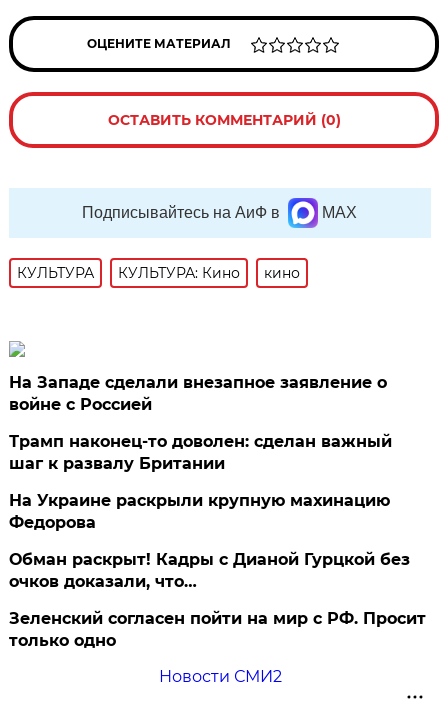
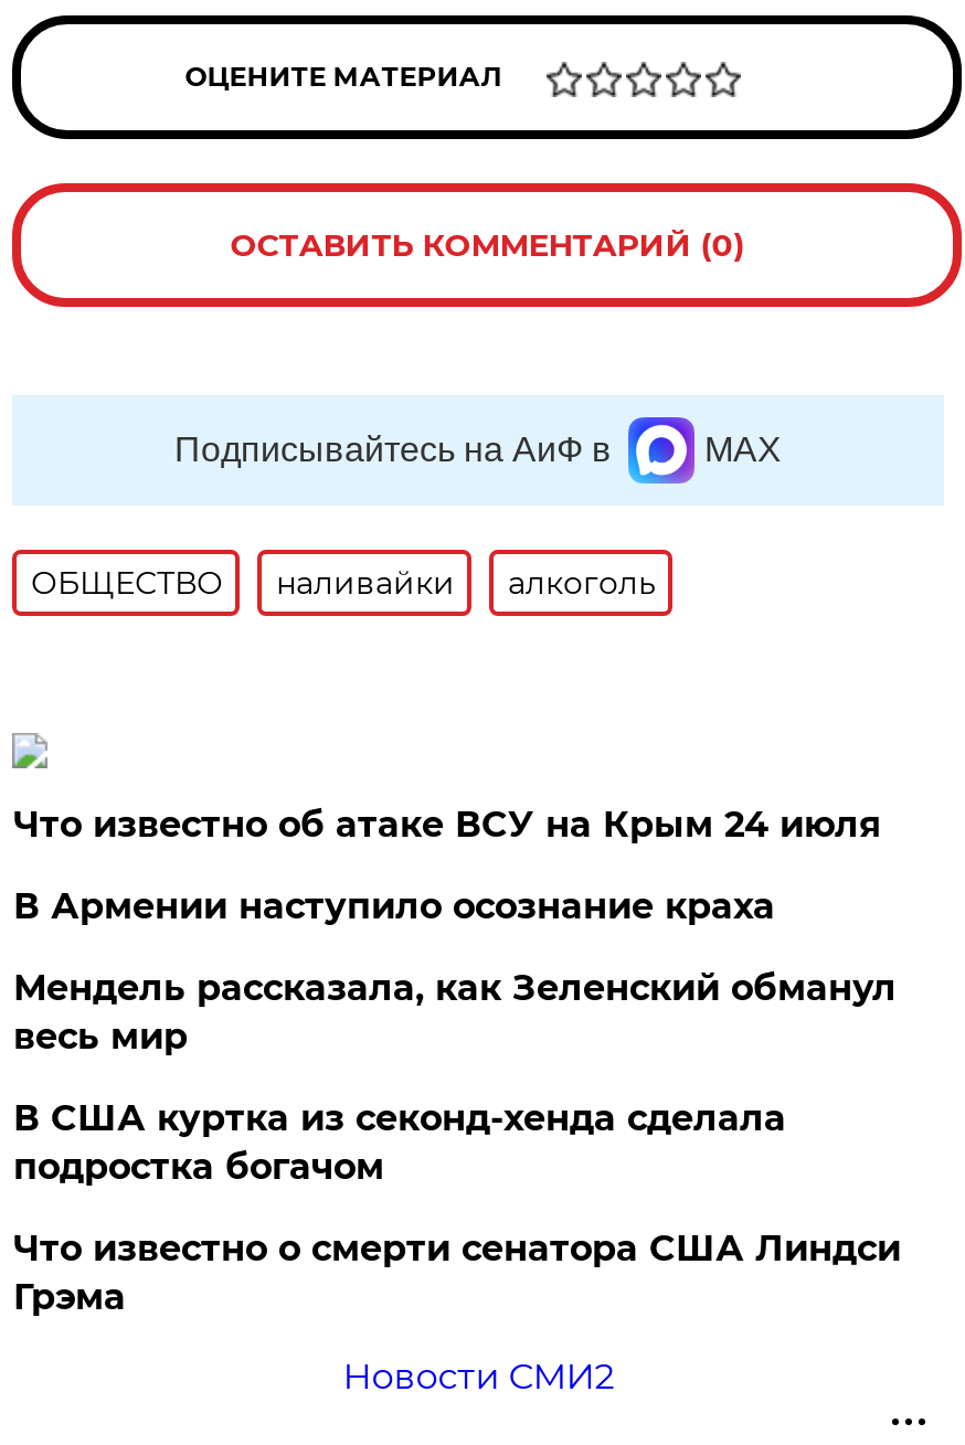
[17,264,300,282] КУЛЬТУРА | КУЛЬТУРА: Кино | кино -> [31,563,656,603] ОБЩЕСТВО | наливайки | алкоголь
[9,373,387,414] На Западе сделали внезапное заявление о | войне с Россией -> [13,804,881,846] Что известно об атаке ВСУ на Крым 24 июля
[9,432,392,473] Трамп наконец-то доволен: сделан важный | шаг к развалу Британии -> [13,885,775,927] В Армении наступило осознание краха
[9,491,390,532] На Украине раскрыли крупную махинацию | Федорова -> [13,967,896,1058] Мендель рассказала, как Зеленский обманул | весь мир
[9,550,410,591] Обман раскрыт! Кадры с Дианой Гурцкой без | очков доказали, что… -> [13,1097,786,1188] В США куртка из секонд-хенда сделала | подростка богачом
[9,609,426,650] Зеленский согласен пойти на мир с РФ. Просит | только одно -> [13,1228,901,1318] Что известно о смерти сенатора США Линдси | Грэма

